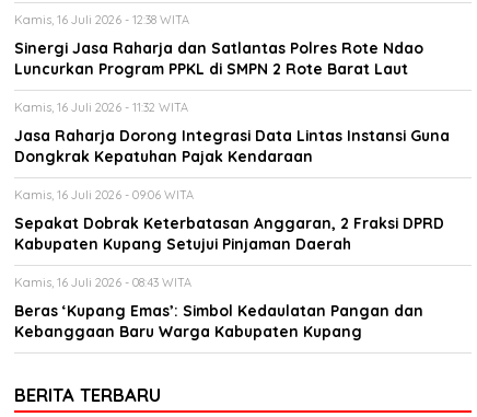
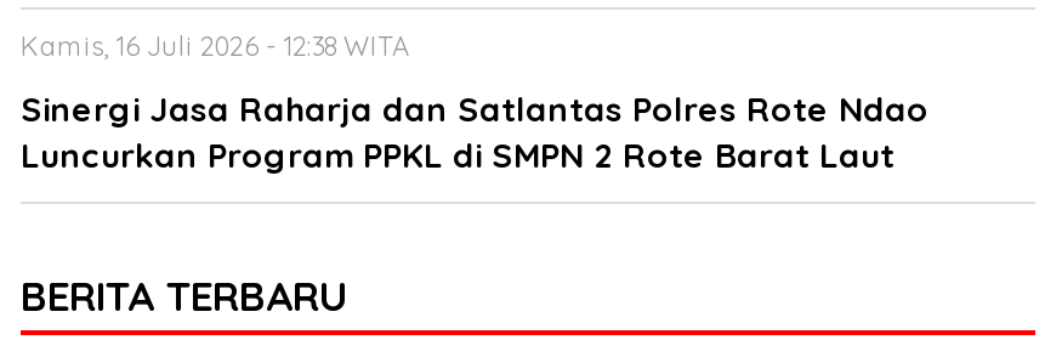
[14,99,450,340] Kamis, 16 Juli 2026 - 11:32 WITA | Jasa Raharja Dorong Integrasi Data Lintas Instansi Guna | Dongkrak Kepatuhan Pajak Kendaraan | Kamis, 16 Juli 2026 - 09:06 WITA | Sepakat Dobrak Keterbatasan Anggaran, 2 Fraksi DPRD | Kabupaten Kupang Setujui Pinjaman Daerah | Kamis, 16 Juli 2026 - 08:43 WITA | Beras ‘Kupang Emas’: Simbol Kedaulatan Pangan dan | Kebanggaan Baru Warga Kabupaten Kupang -> none

